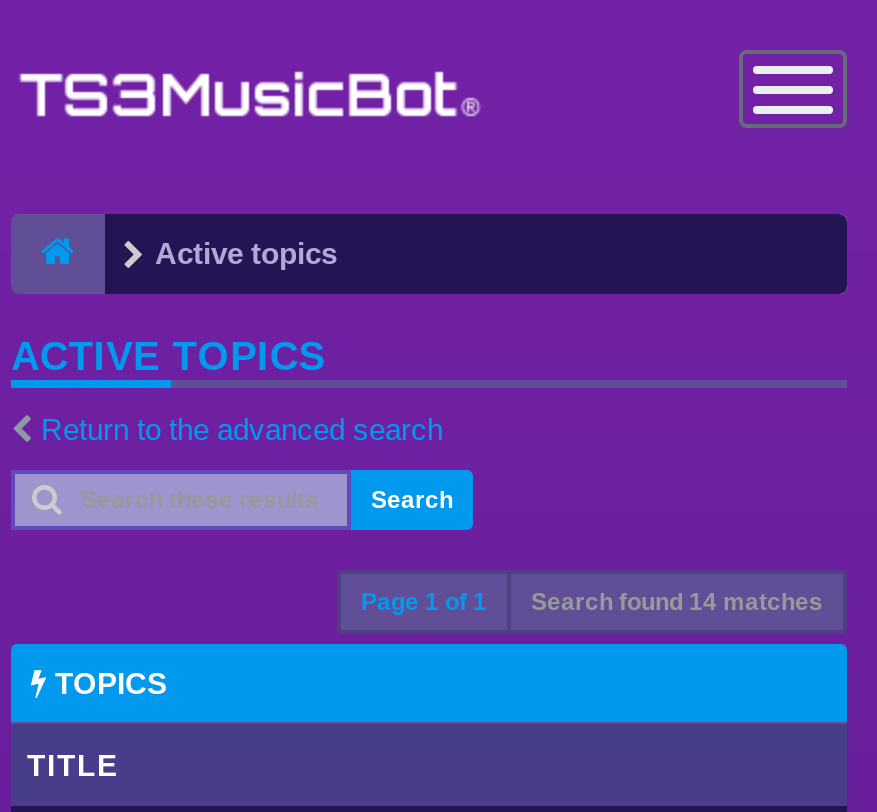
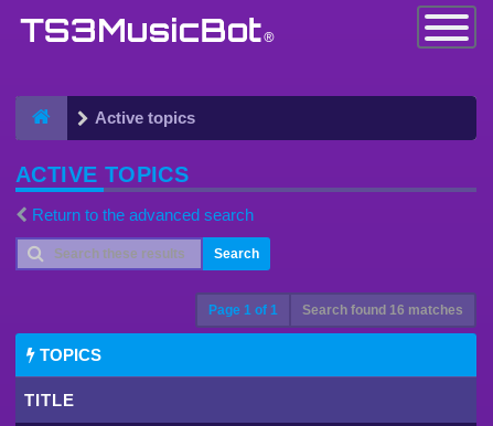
[531,588,823,616] Search found 14 matches -> [302,302,463,318] Search found 16 matches

